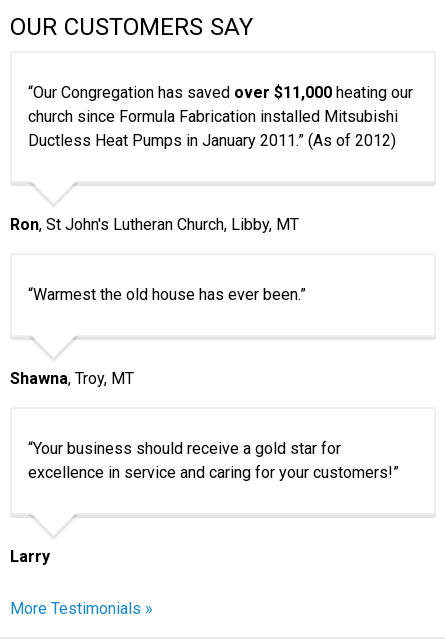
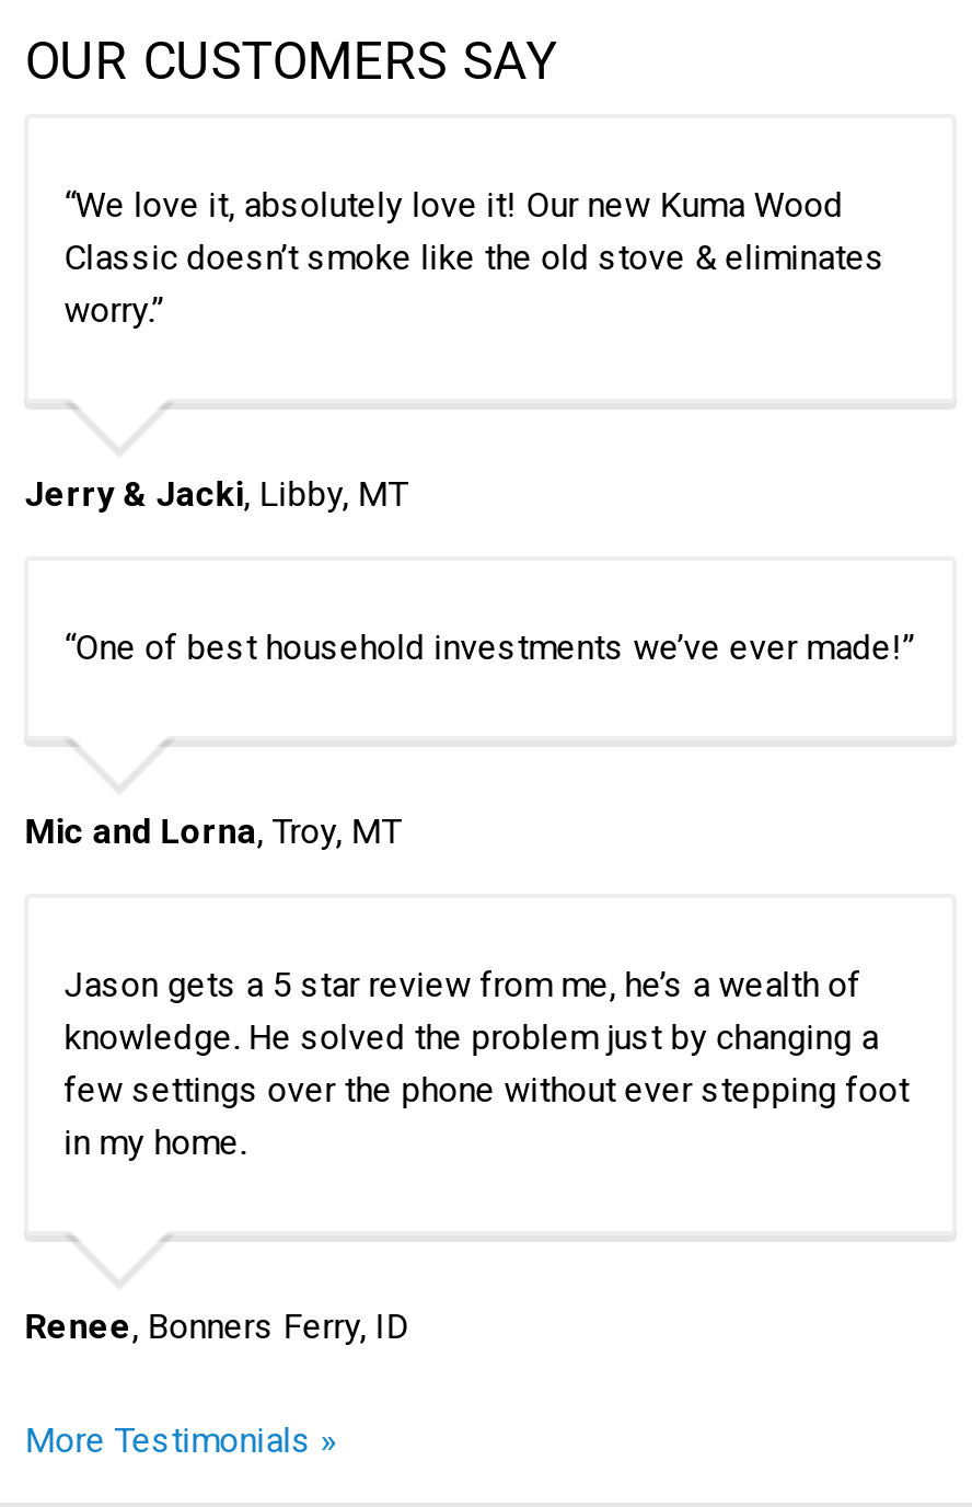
[28,83,413,150] “Our Congregation has saved over $11,000 heating our | church since Formula Fabrication installed Mitsubishi | Ductless Heat Pumps in January 2011.” (As of 2012) -> [64,184,885,331] “We love it, absolutely love it! Our new Kuma Wood | Classic doesn’t smoke like the old stove & eliminates | worry.”
[10,215,299,234] Ron, St John's Lutheran Church, Libby, MT -> [25,473,408,515] Jerry & Jacki, Libby, MT
[28,285,306,304] “Warmest the old house has ever been.” -> [64,626,916,668] “One of best household investments we’ve ever made!”
[10,369,134,388] Shawna, Troy, MT -> [25,810,401,852] Mic and Lorna, Troy, MT
[28,439,399,482] “Your business should receive a gold star for | excellence in service and caring for your customers!” -> [64,964,909,1163] Jason gets a 5 star review from me, he’s a wealth of | knowledge. He solved the problem just by changing a | few settings over the phone without ever stepping foot | in my home.
[10,547,50,566] Larry -> [25,1305,410,1347] Renee, Bonners Ferry, ID

